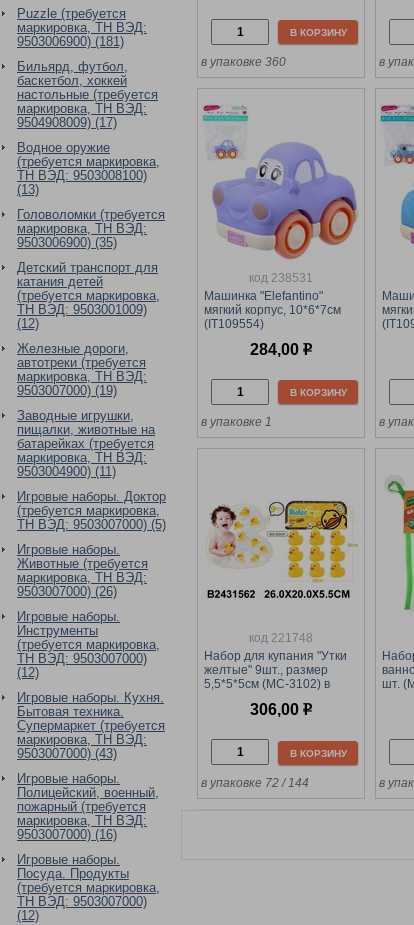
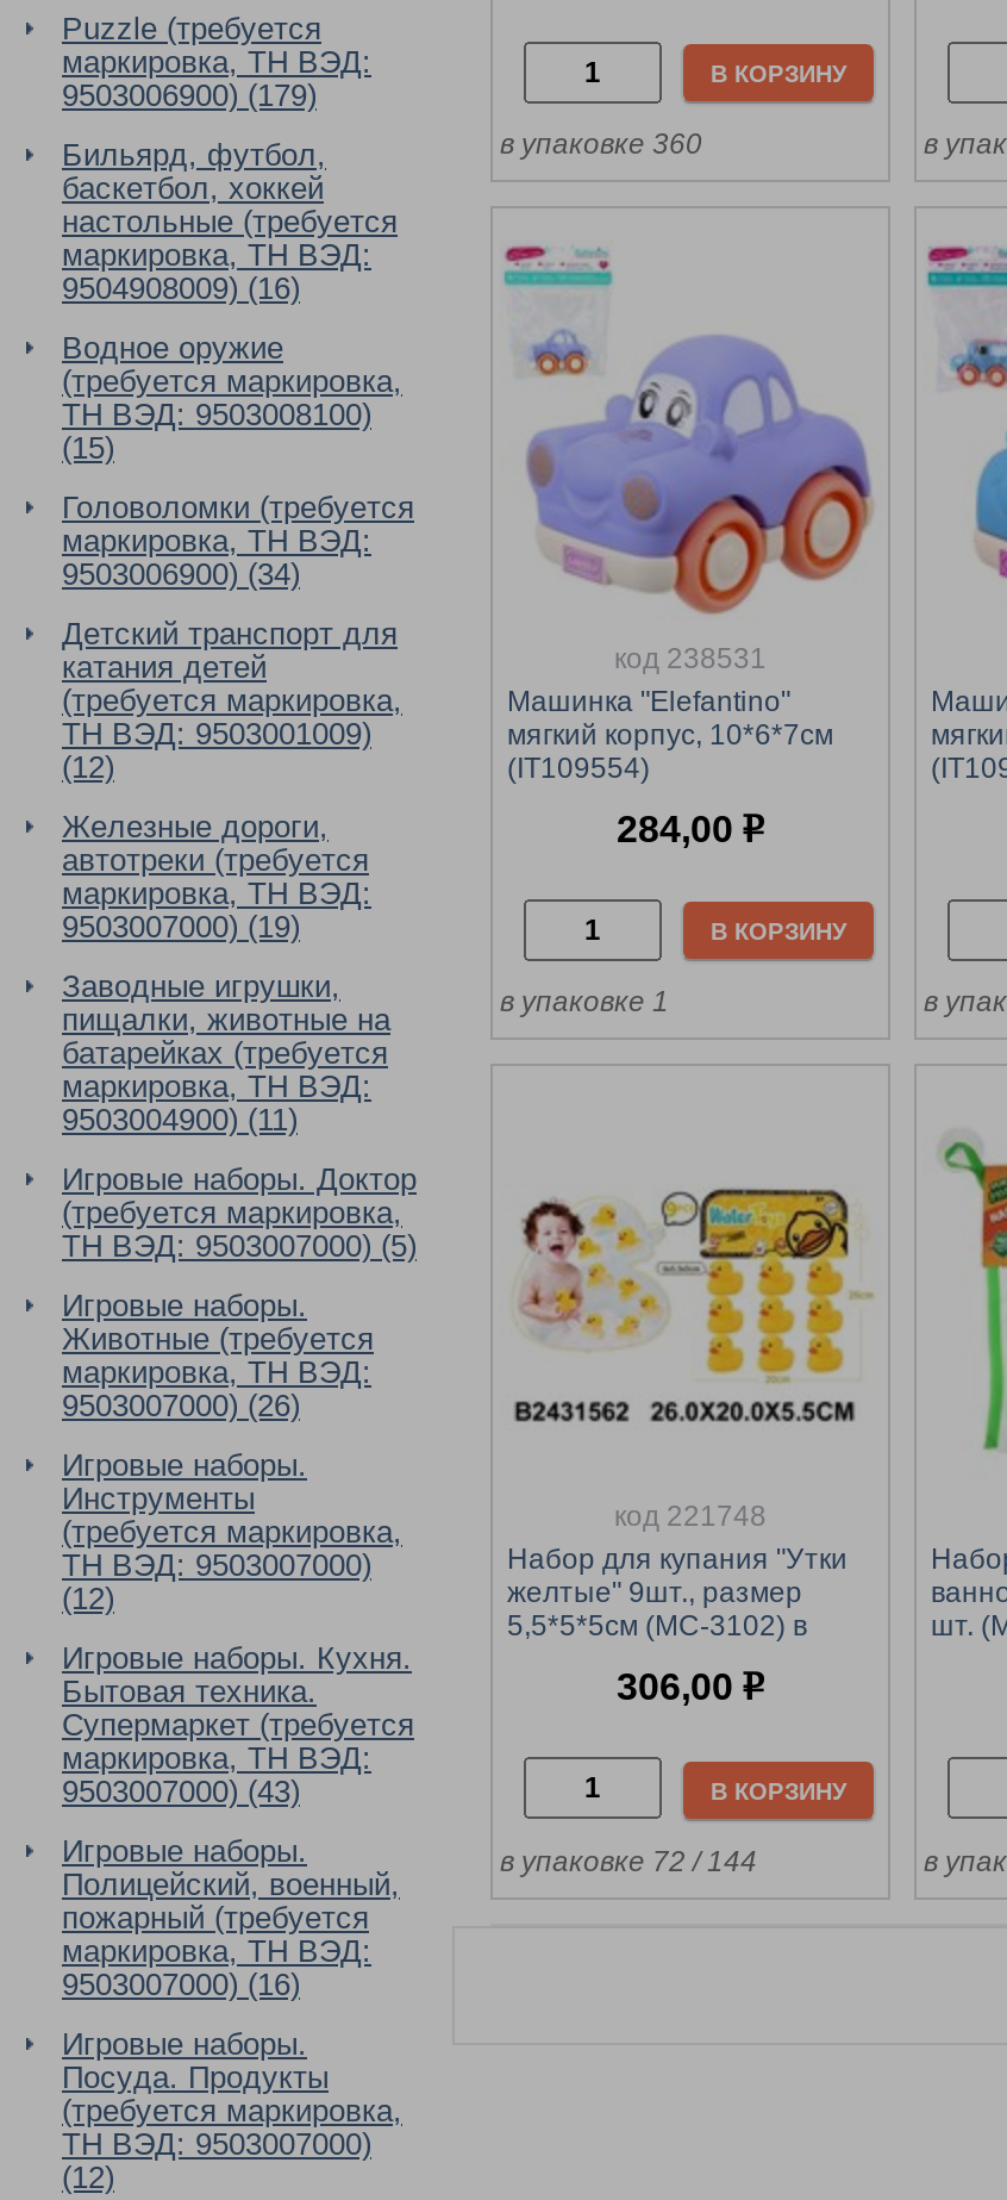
[17,34,124,49] 9503006900) (181) -> [62,78,317,113] 9503006900) (179)
[17,115,117,130] 9504908009) (17) -> [62,271,300,306] 9504908009) (16)
[17,182,39,197] (13) -> [62,430,114,466] (15)
[17,235,117,250] 9503006900) (35) -> [62,556,300,592] 9503006900) (34)

